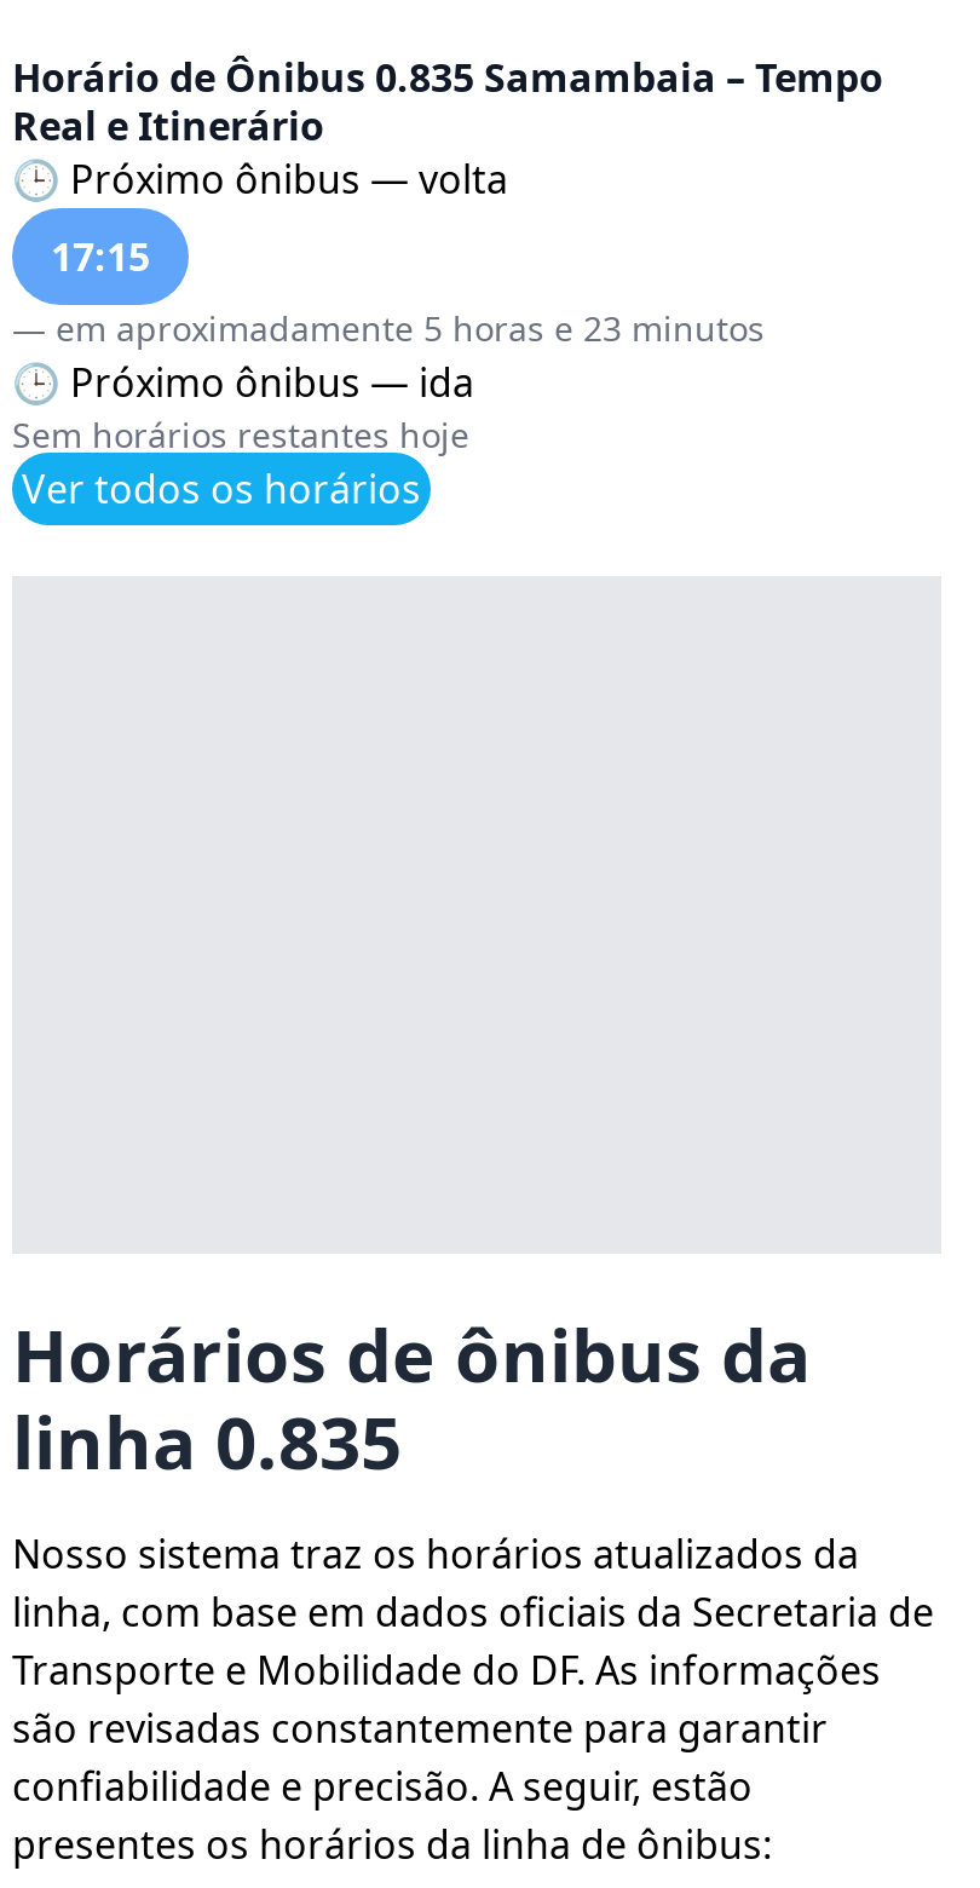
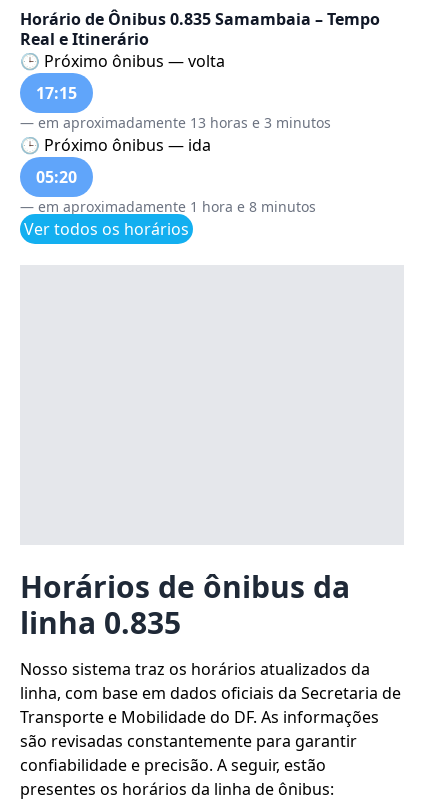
[12,305,765,351] — em aproximadamente 5 horas e 23 minutos -> [20,113,331,132] — em aproximadamente 13 horas e 3 minutos
[12,412,469,458] Sem horários restantes hoje -> [20,166,316,216] 05:20 | — em aproximadamente 1 hora e 8 minutos

